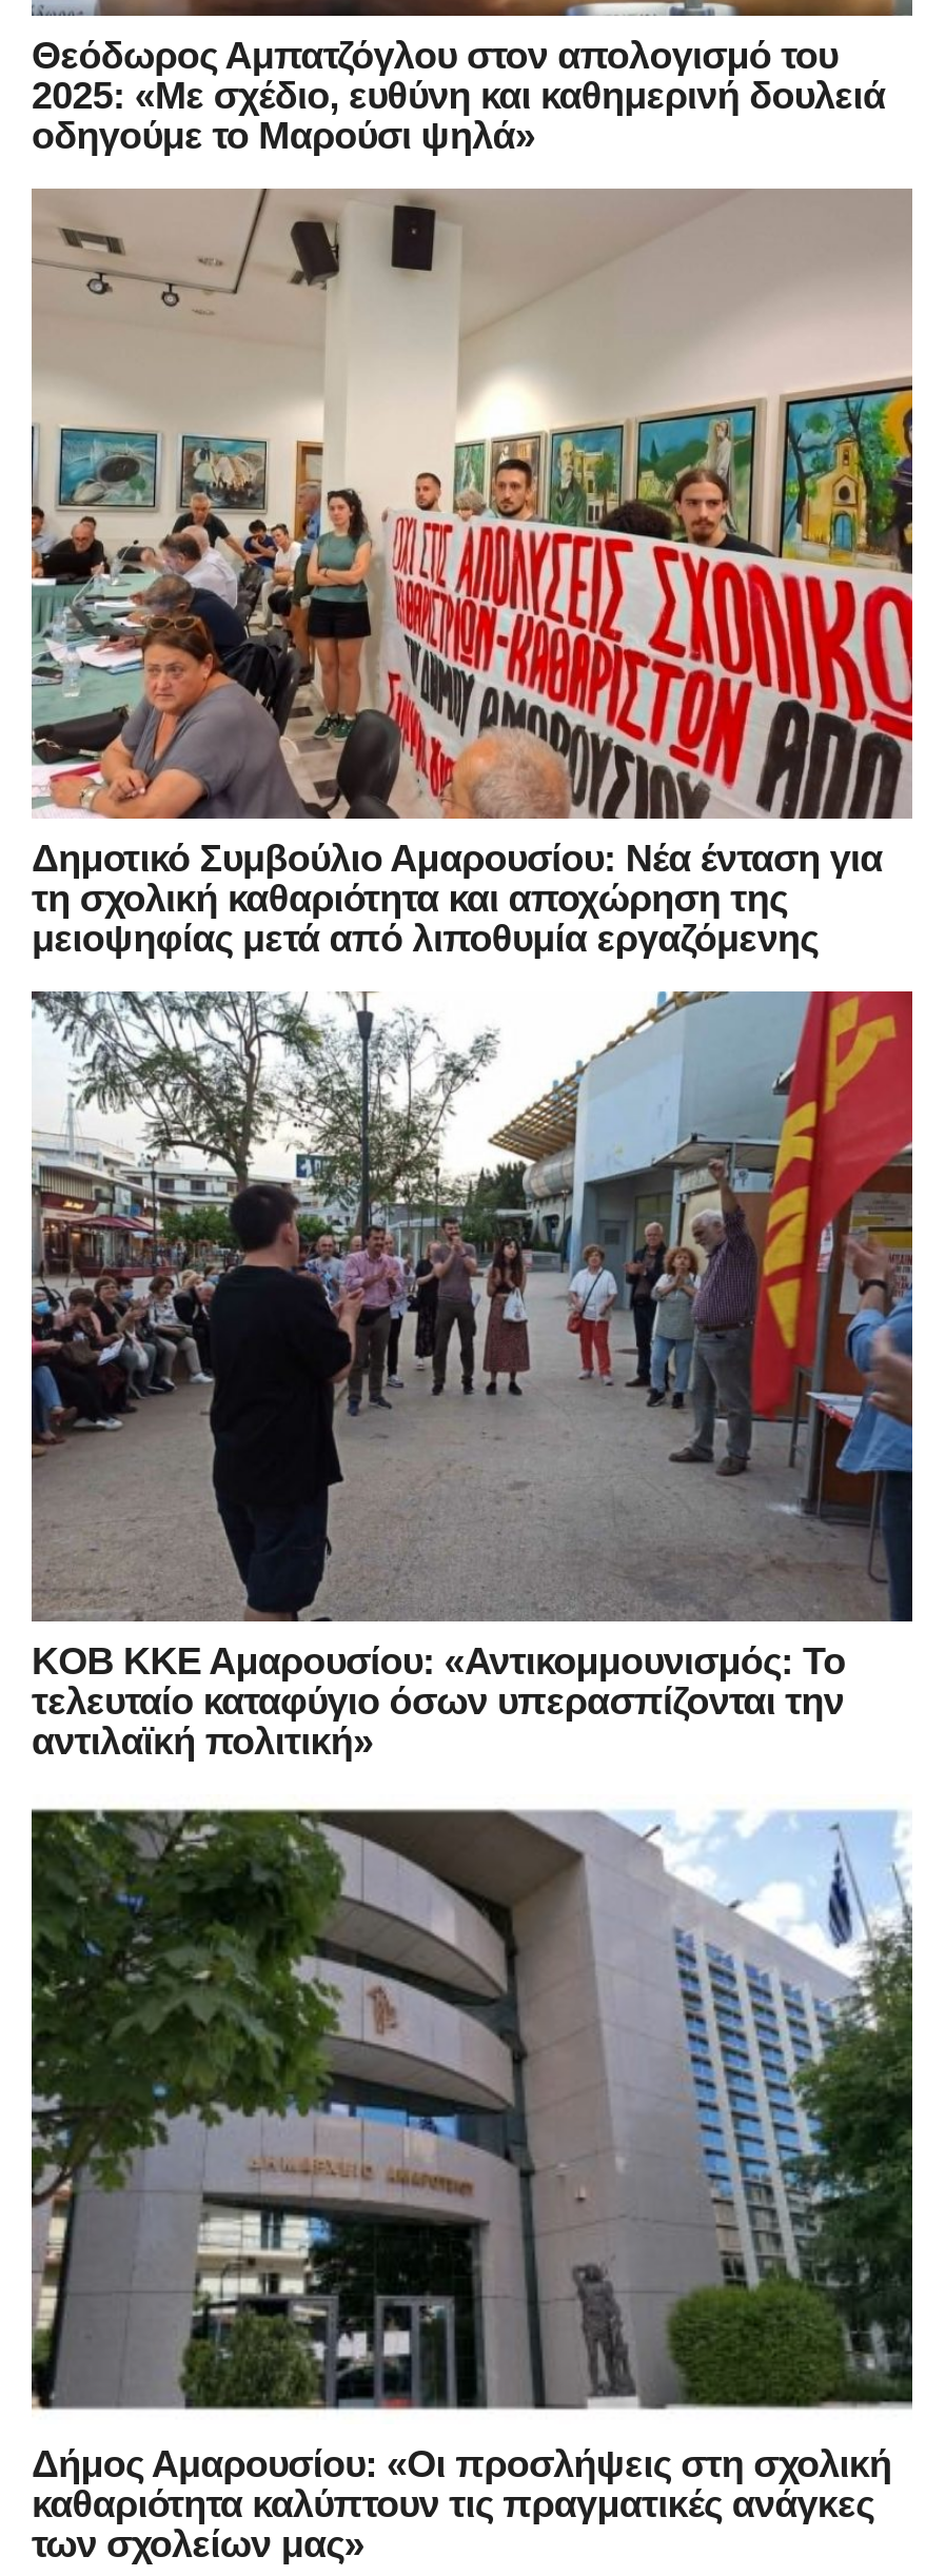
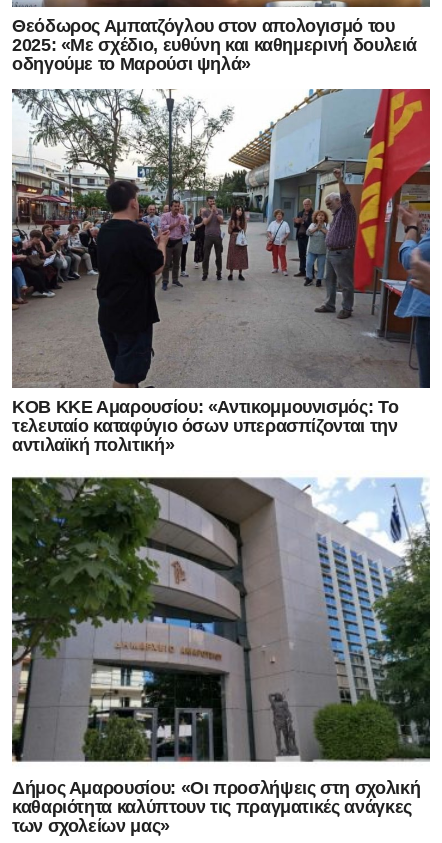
[29,188,914,959] [image] | Δημοτικό Συμβούλιο Αμαρουσίου: Νέα ένταση για | τη σχολική καθαριότητα και αποχώρηση της | μειοψηφίας μετά από λιποθυμία εργαζόμενης -> none

